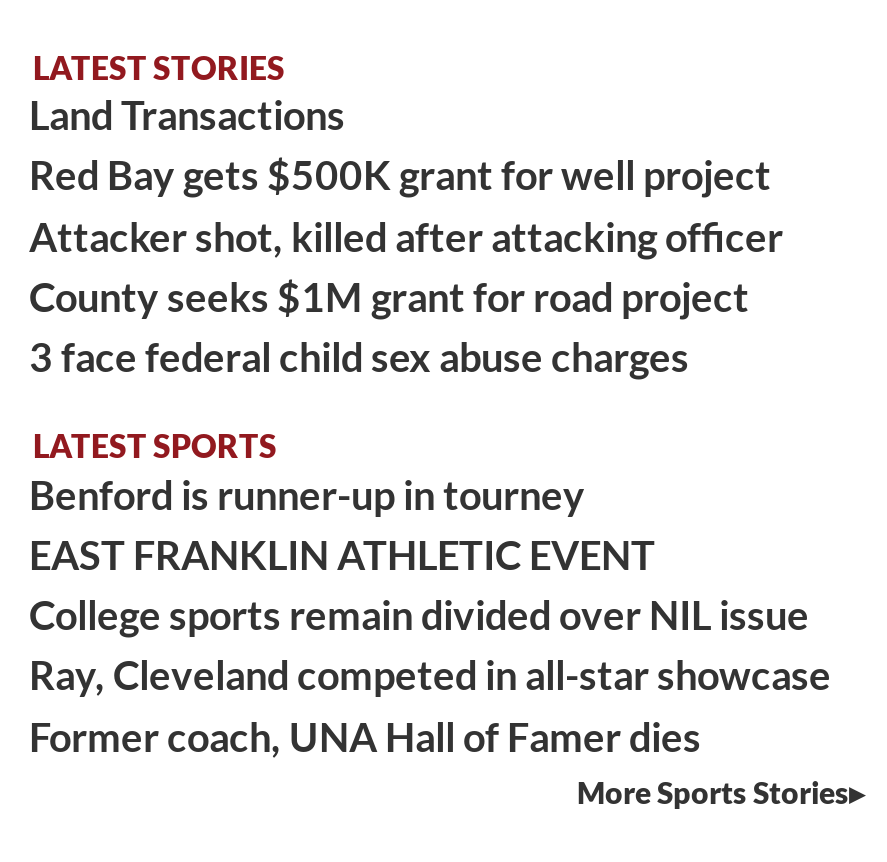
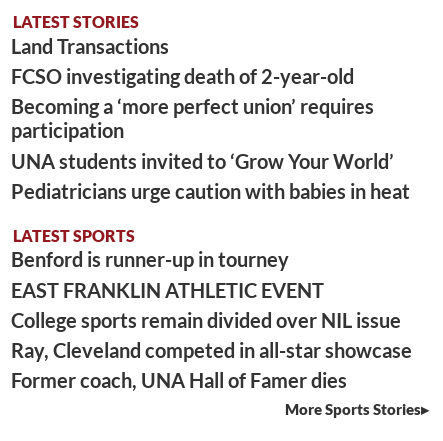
[29,150,783,380] Red Bay gets $500K grant for well project | Attacker shot, killed after attacking officer | County seeks $1M grant for road project | 3 face federal child sex abuse charges -> [11,64,410,203] FCSO investigating death of 2-year-old | Becoming a ‘more perfect union’ requires | participation | UNA students invited to ‘Grow Your World’ | Pediatricians urge caution with babies in heat

